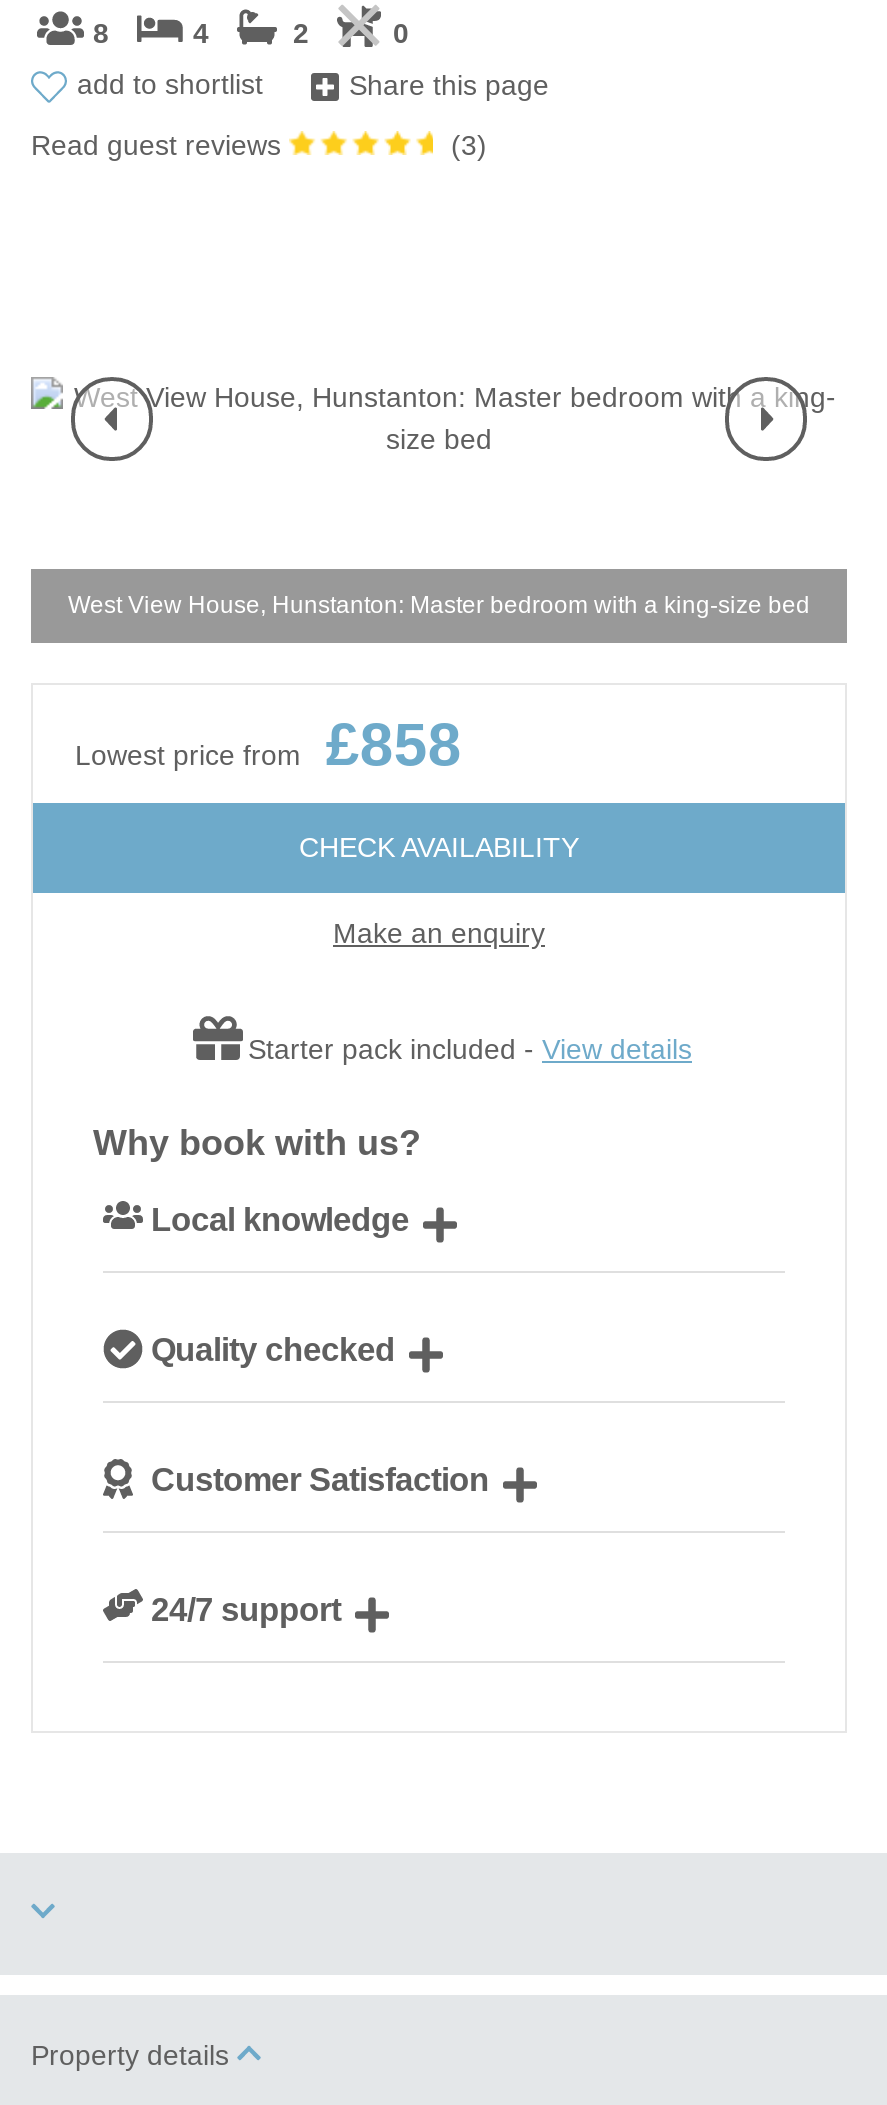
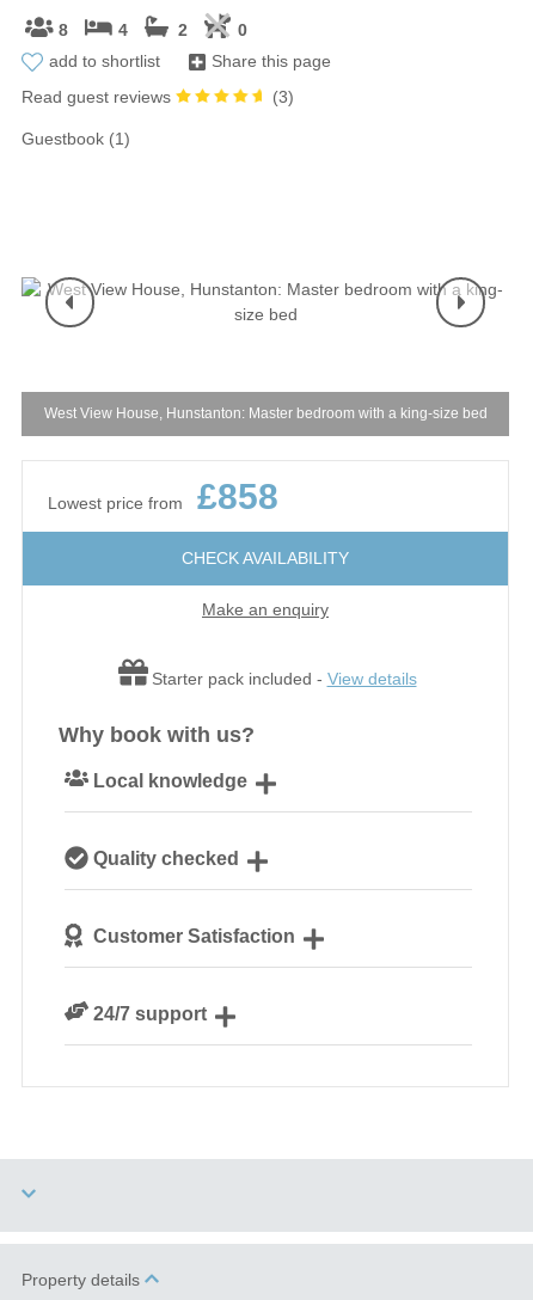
none -> [22,129,130,148] Guestbook (1)

